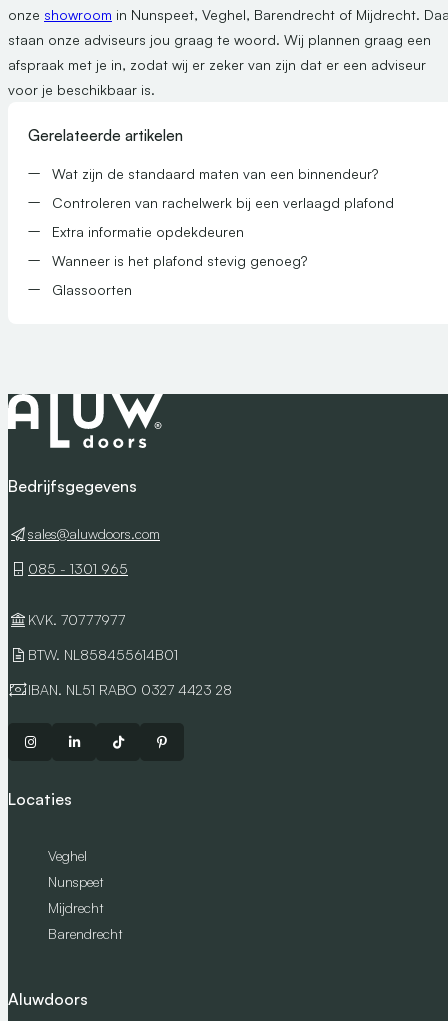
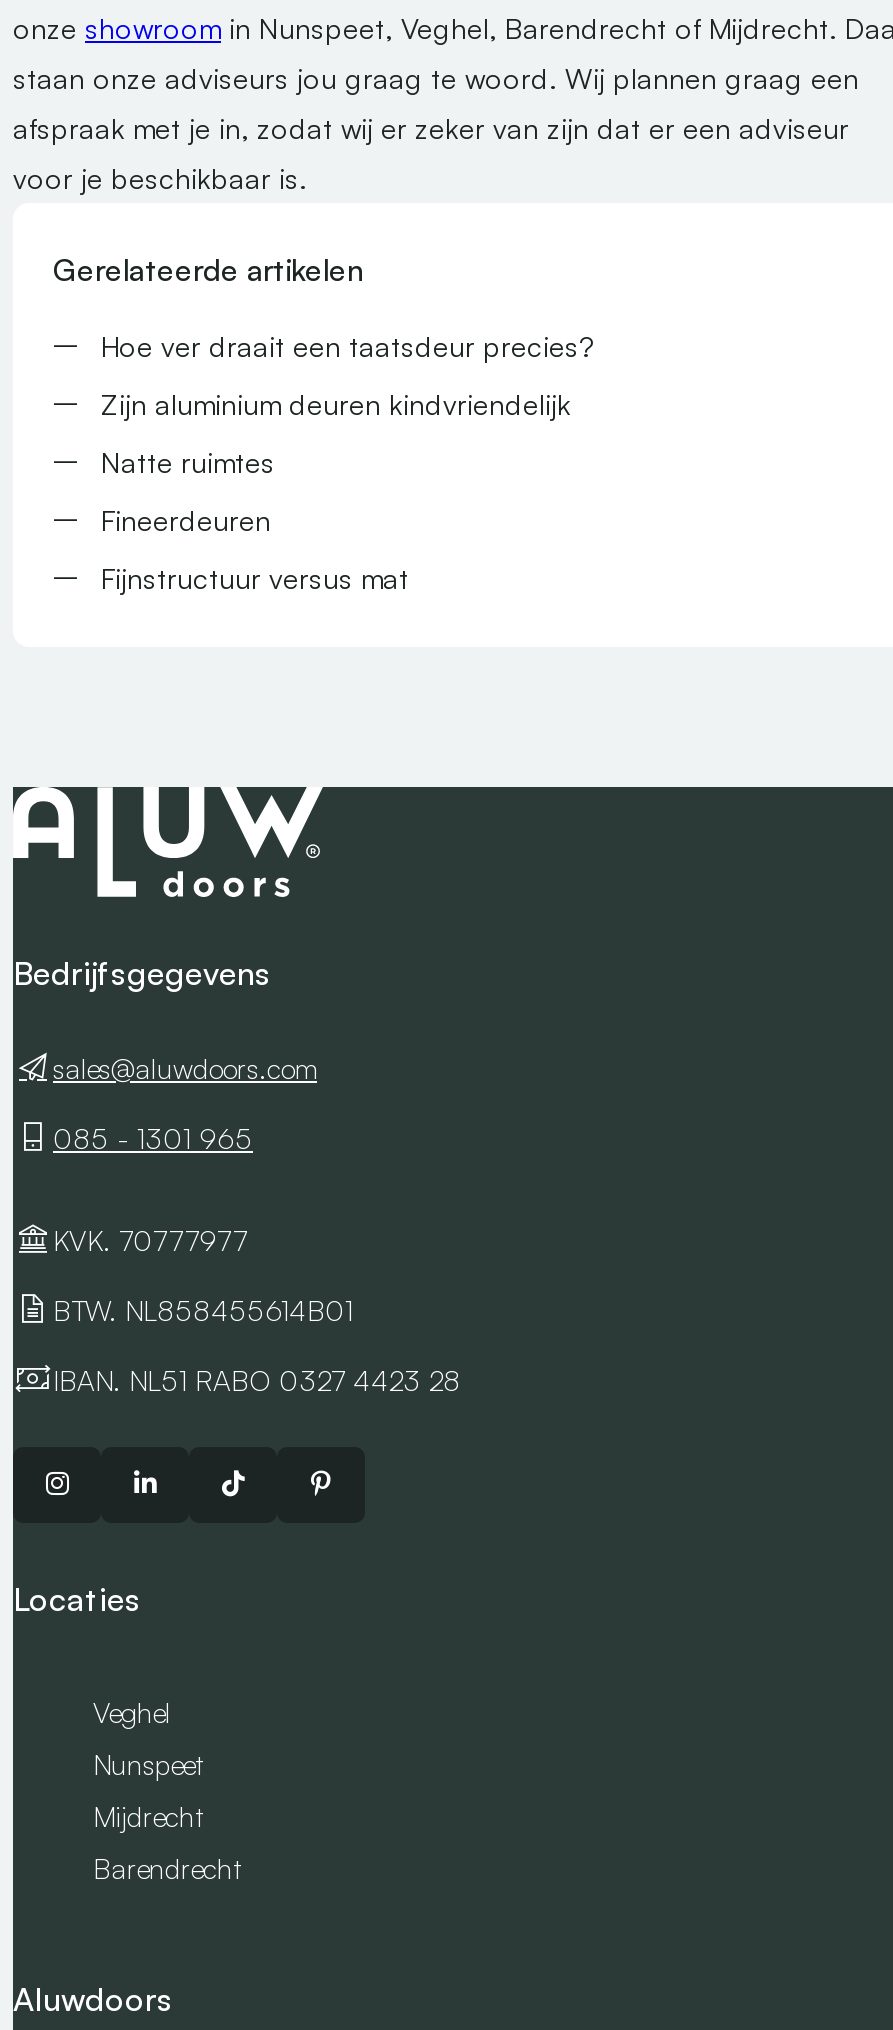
[52,165,378,182] Wat zijn de standaard maten van een binnendeur? -> [101,329,591,363] Hoe ver draait een taatsdeur precies?
[52,194,394,211] Controleren van rachelwerk bij een verlaagd plafond -> [101,387,571,421] Zijn aluminium deuren kindvriendelijk
[52,223,244,240] Extra informatie opdekdeuren -> [101,445,275,479] Natte ruimtes
[52,252,307,269] Wanneer is het plafond stevig genoeg? -> [101,503,271,537] Fineerdeuren
[52,281,132,298] Glassoorten -> [101,561,409,595] Fijnstructuur versus mat

